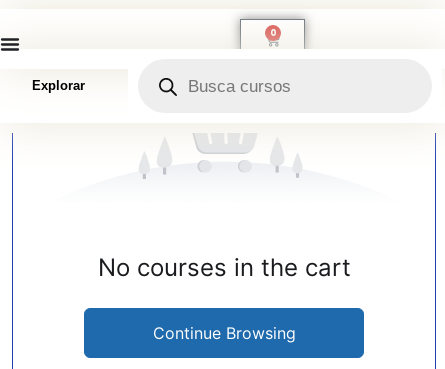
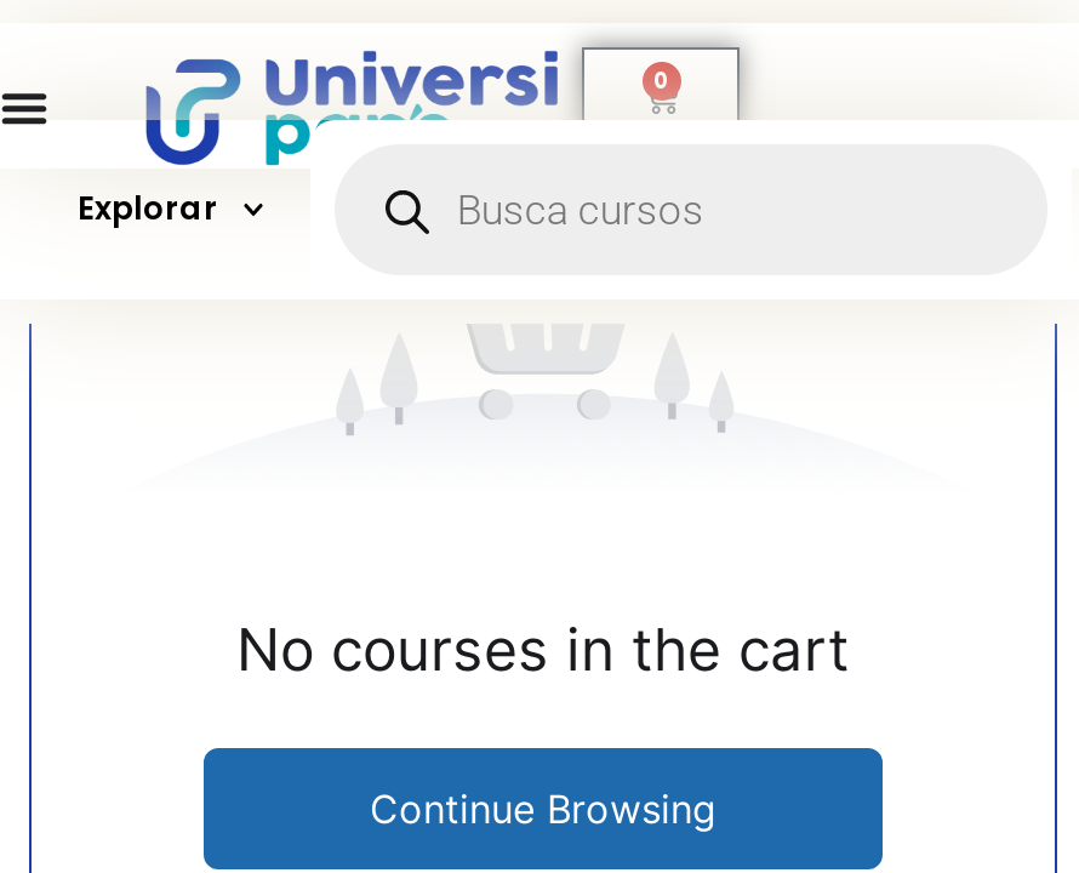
none -> [143,57,242,169] [image]
none -> [262,47,560,169] [image]

